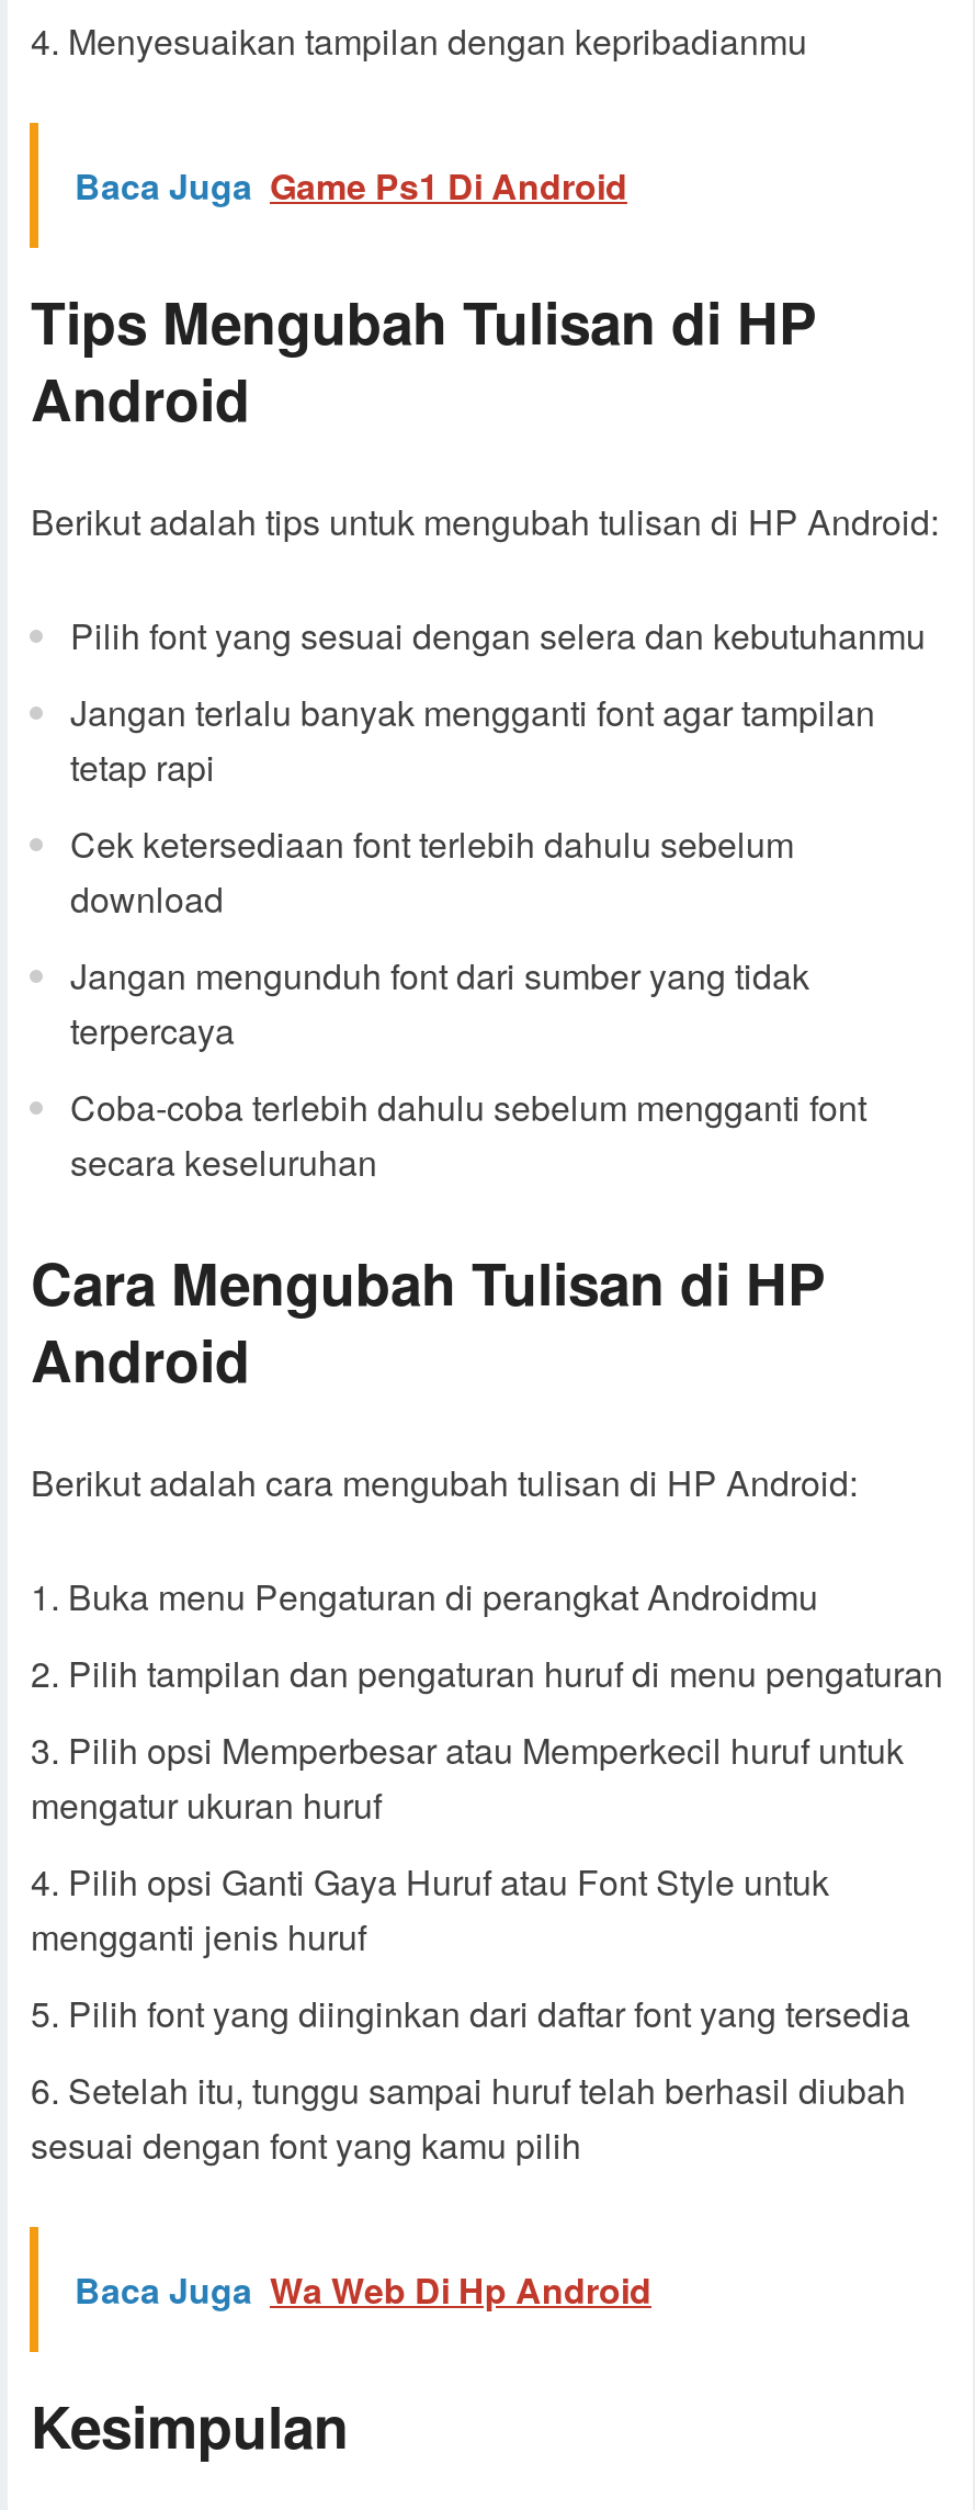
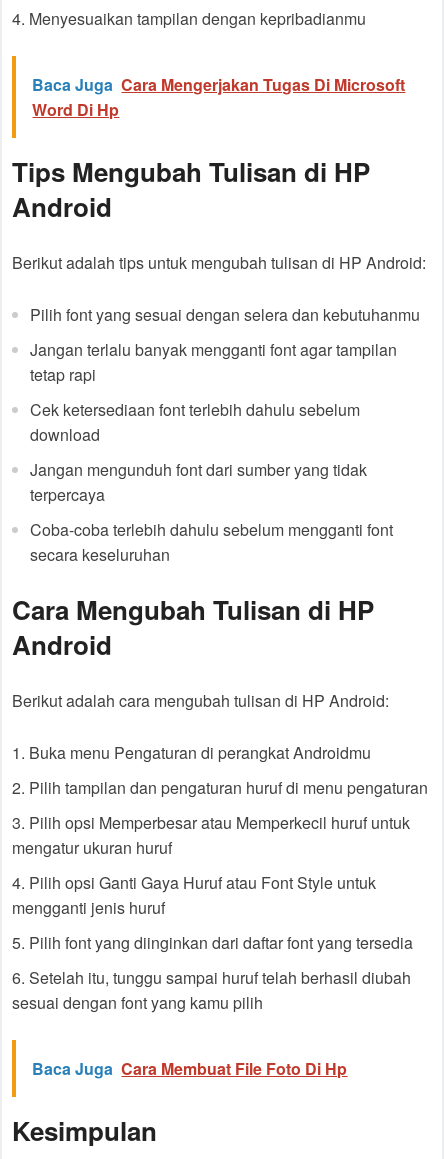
[75,161,627,212] Baca Juga Game Ps1 Di Android -> [32,73,405,121] Baca Juga Cara Mengerjakan Tugas Di Microsoft | Word Di Hp
[75,2265,651,2316] Baca Juga Wa Web Di Hp Android -> [32,1057,347,1080] Baca Juga Cara Membuat File Foto Di Hp

